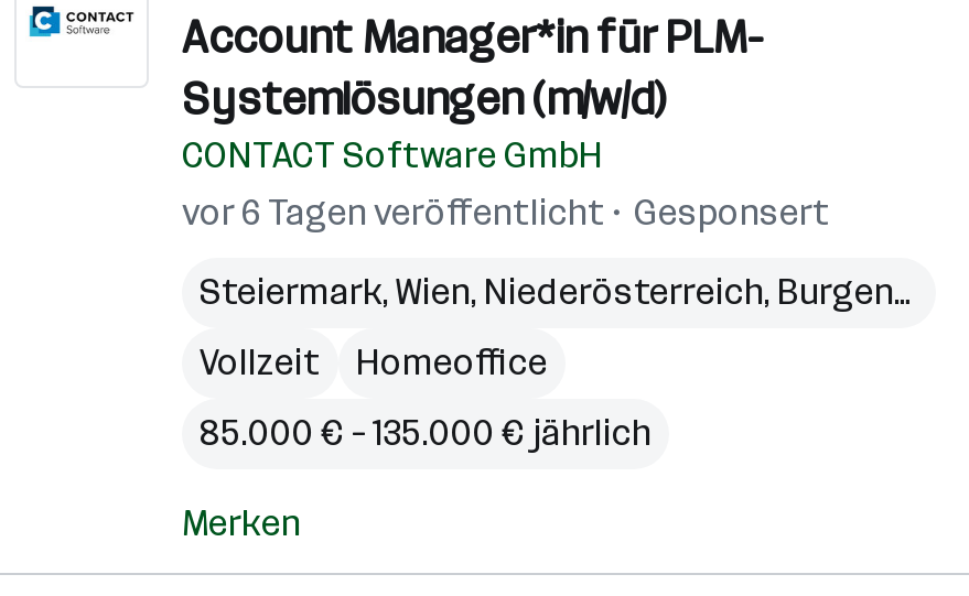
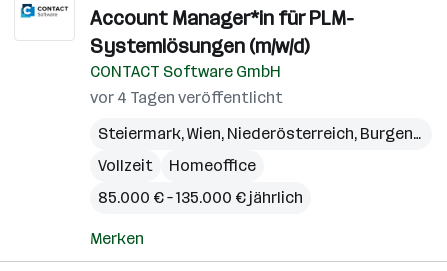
[182,192,830,234] vor 6 Tagen veröffentlicht | Gesponsert -> [90,88,283,107] vor 4 Tagen veröffentlicht

